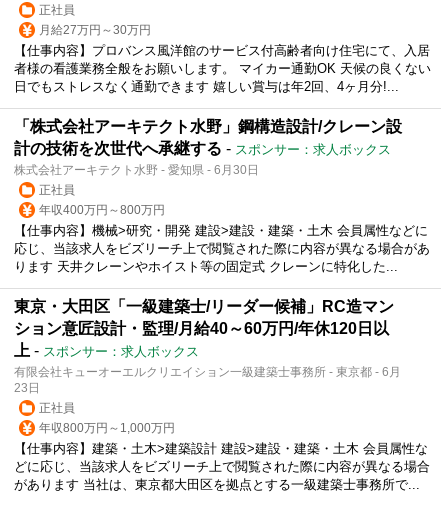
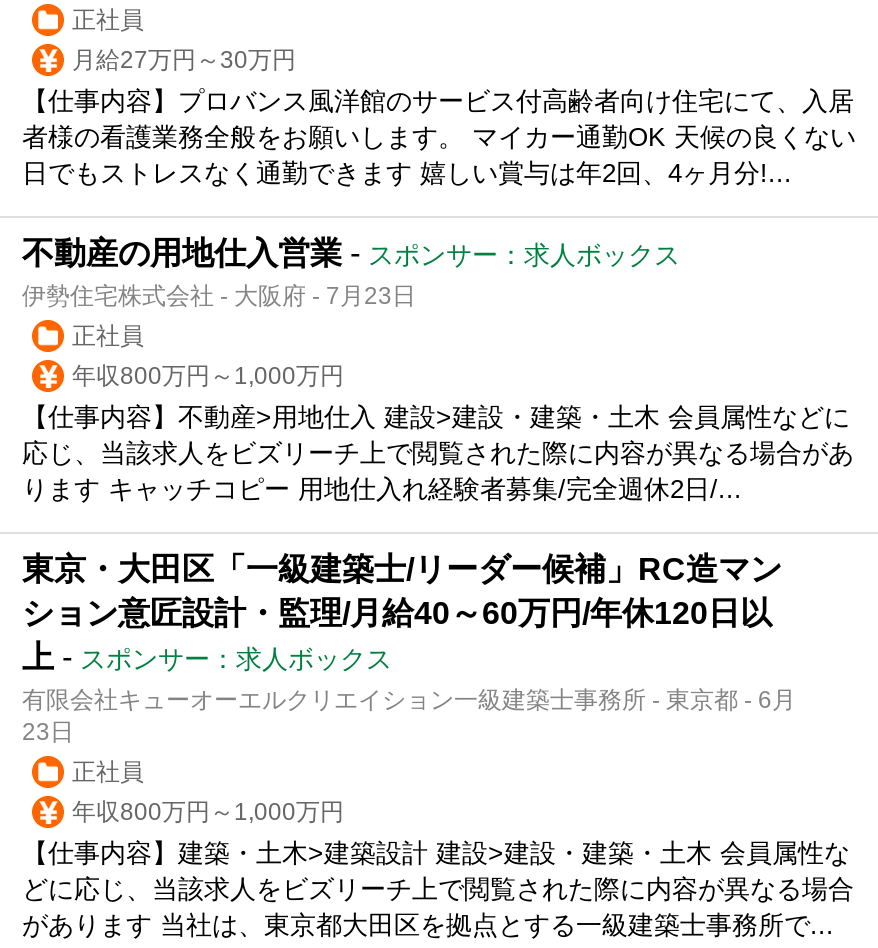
[14,118,402,177] 「株式会社アーキテクト水野」鋼構造設計/クレーン設 | 計の技術を次世代へ承継する-スポンサー：求人ボックス | 株式会社アーキテクト水野 - 愛知県 - 6月30日 -> [22,236,680,310] 不動産の用地仕入営業-スポンサー：求人ボックス | 伊勢住宅株式会社 - 大阪府 - 7月23日
[39,203,165,217] 年収400万円～800万円 -> [72,362,344,390] 年収800万円～1,000万円
[14,223,428,238] 【仕事内容】機械>研究・開発 建設>建設・建築・土木 会員属性などに -> [22,402,850,432] 【仕事内容】不動産>用地仕入 建設>建設・建築・土木 会員属性などに
[14,259,398,274] ります 天井クレーンやホイスト等の固定式 クレーンに特化した... -> [22,474,742,504] ります キャッチコピー 用地仕入れ経験者募集/完全週休2日/...

